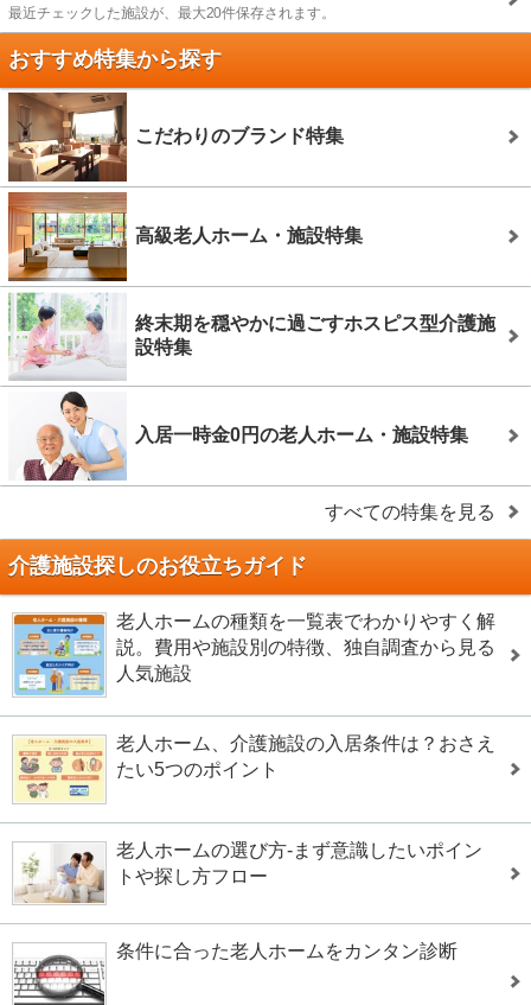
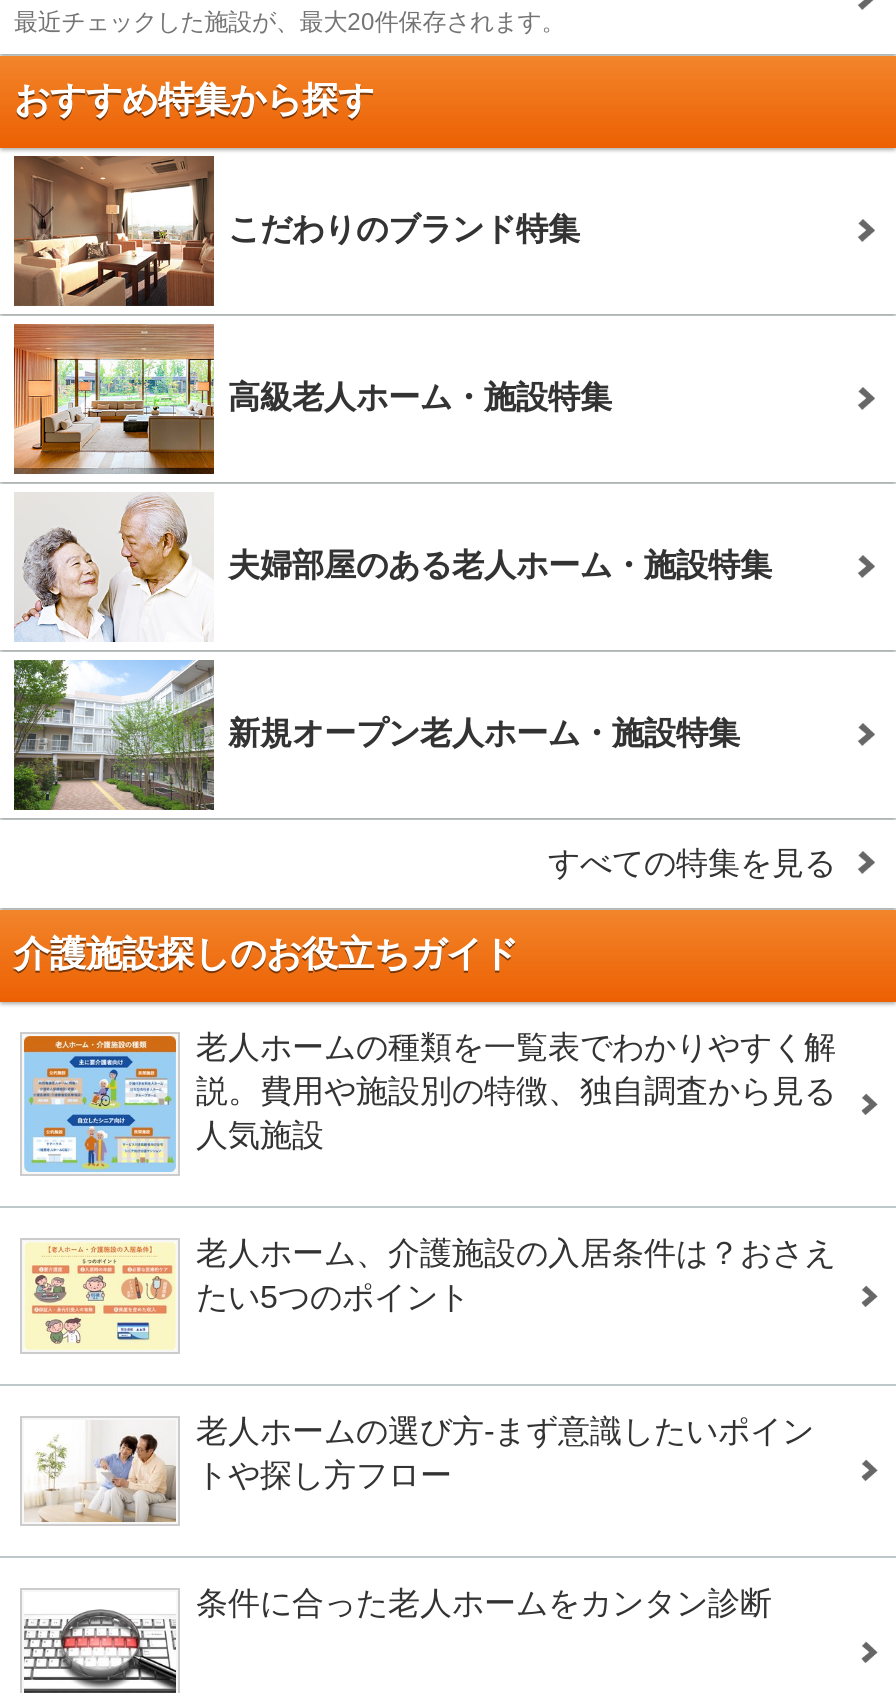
[8,292,495,381] [image] | 終末期を穏やかに過ごすホスピス型介護施 | 設特集 -> [16,494,772,642] [image] | 夫婦部屋のある老人ホーム・施設特集
[8,390,468,481] [image] | 入居一時金0円の老人ホーム・施設特集 -> [12,658,740,812] [image] | 新規オープン老人ホーム・施設特集

